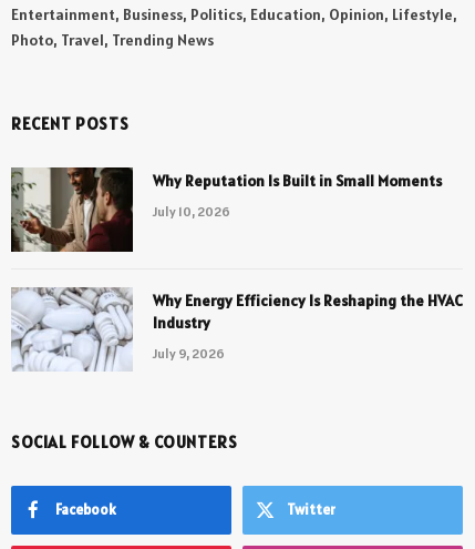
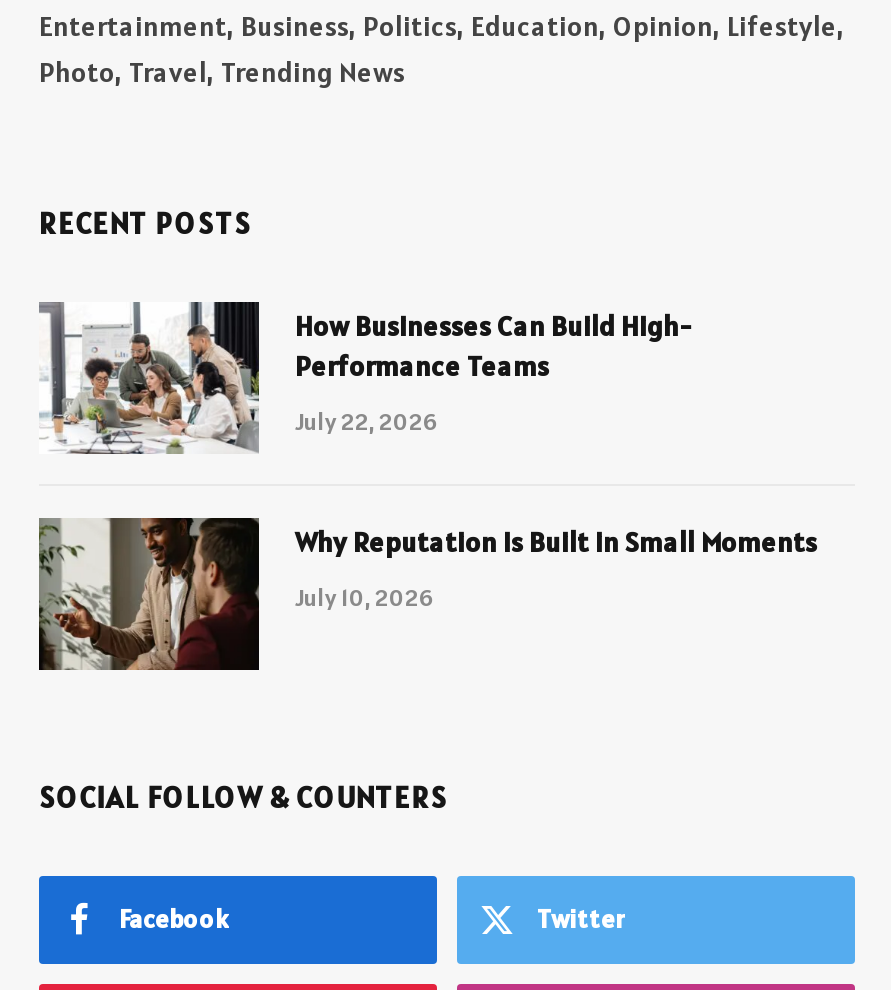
none -> [39,302,691,454] [image] | How Businesses Can Build High- | Performance Teams | July 22, 2026
moved [9,165,442,254] -> [35,514,817,674]: [image] | Why Reputation Is Built in Small Moments | July 10, 2026
[11,286,463,372] [image] | Why Energy Efficiency Is Reshaping the HVAC | Industry | July 9, 2026 -> none

